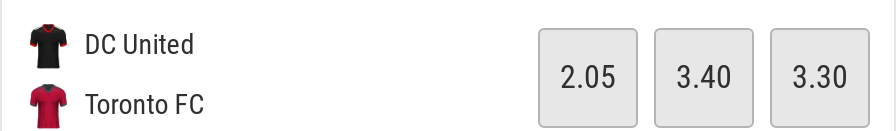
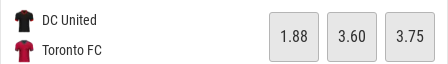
[560,59,848,97] 2.05 | 3.40 | 3.30 -> [280,27,424,46] 1.88 | 3.60 | 3.75

